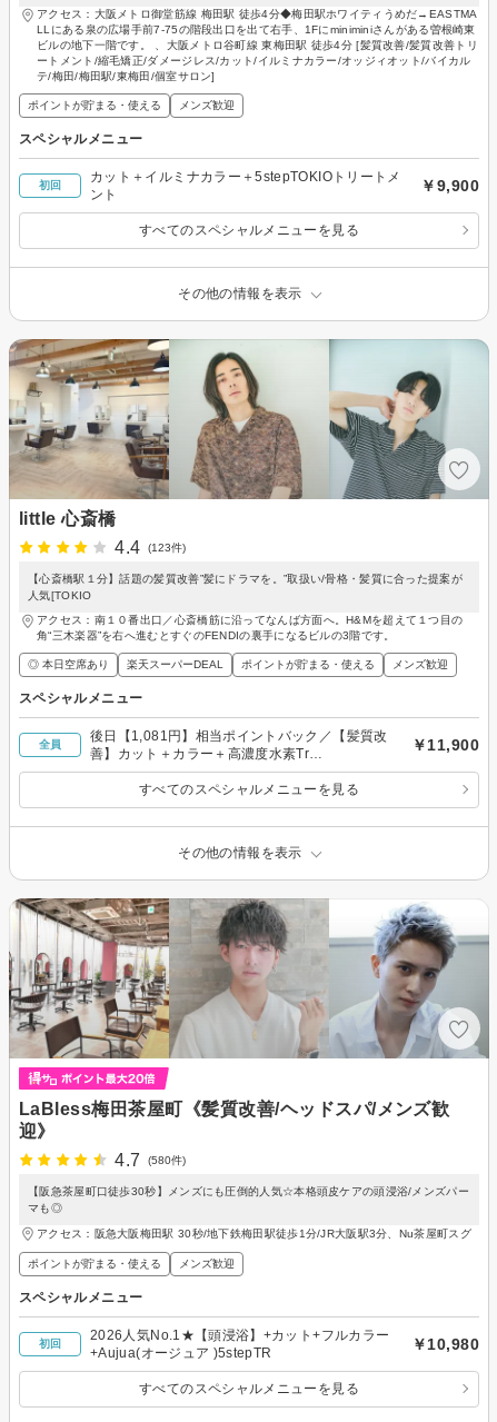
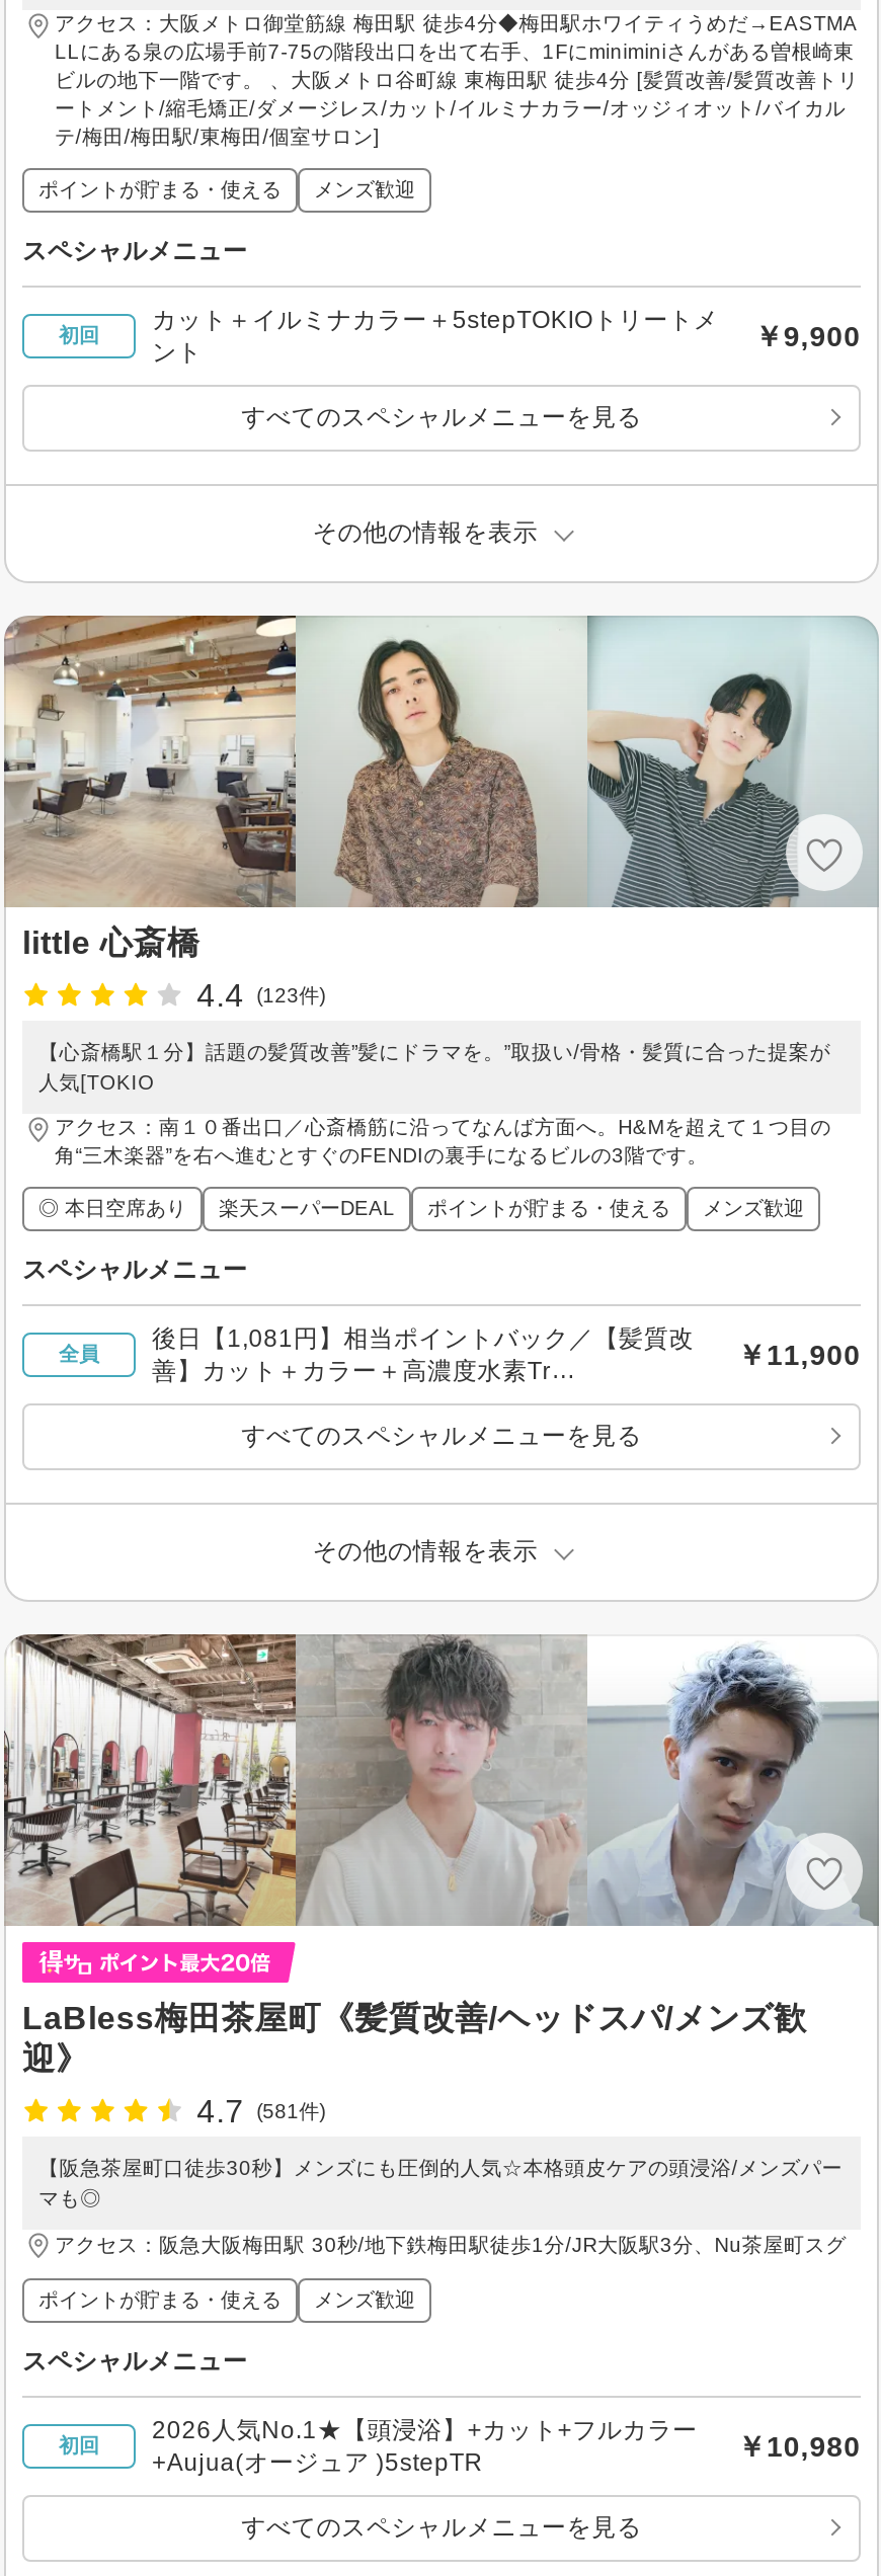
[115,1150,185,1169] 4.7 (580件) -> [197,2093,325,2128] 4.7 (581件)

